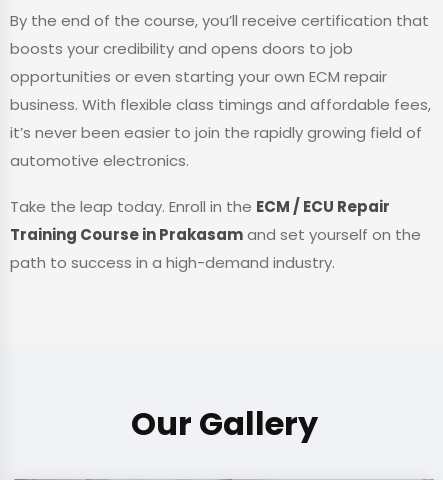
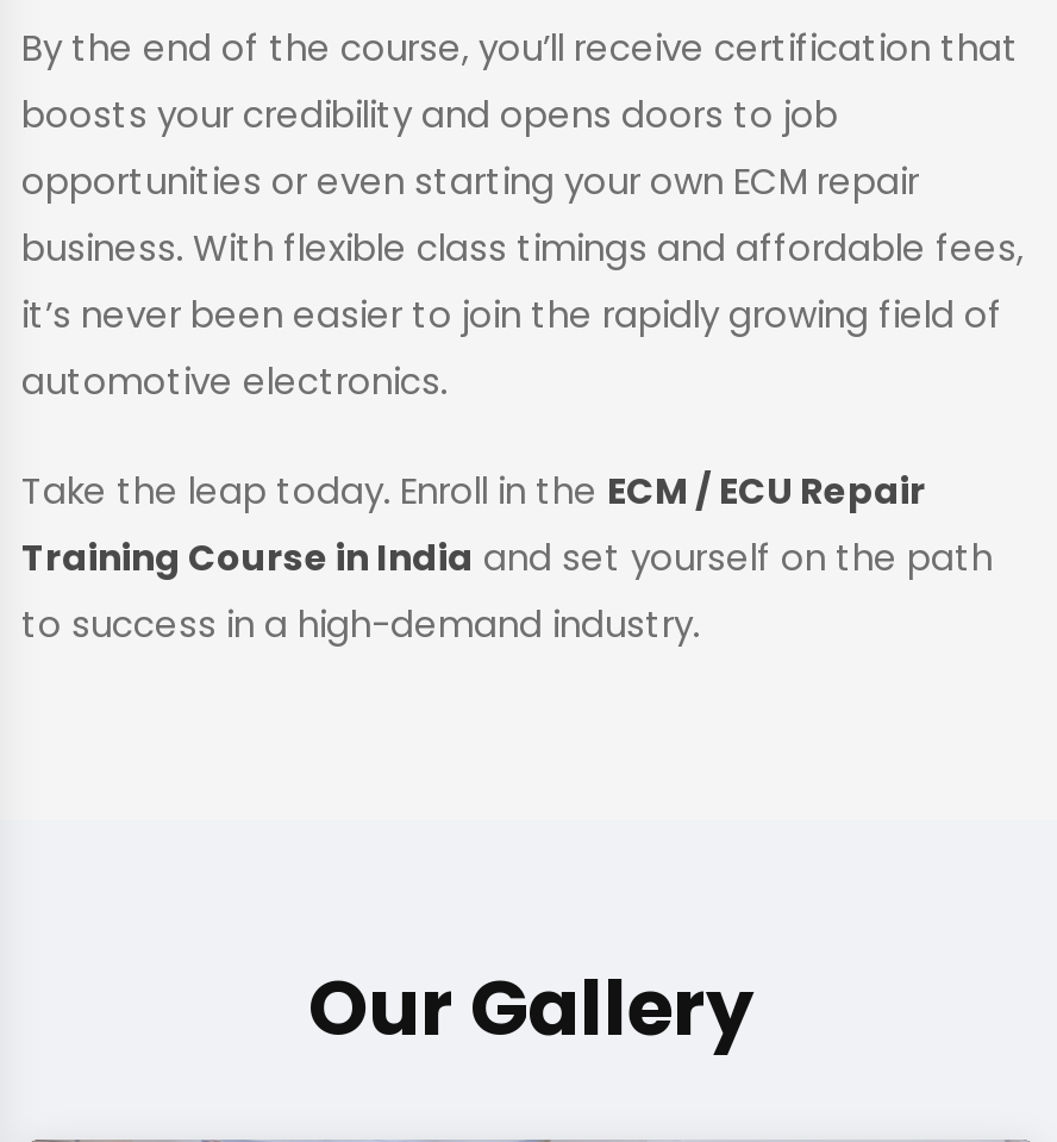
[10,224,421,273] Training Course in Prakasam and set yourself on the | path to success in a high-demand industry. -> [21,533,993,650] Training Course in India and set yourself on the path | to success in a high-demand industry.

